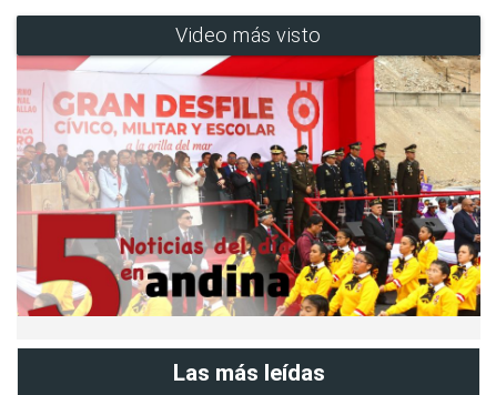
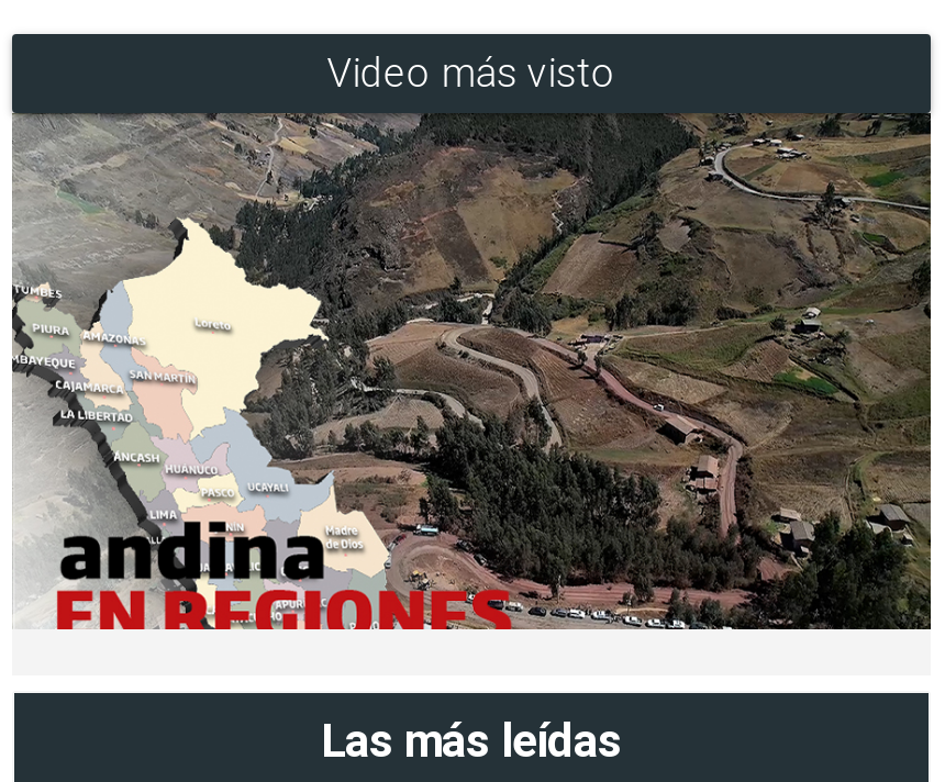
[17,54,482,317] [image] -> [10,113,933,632] [image]

